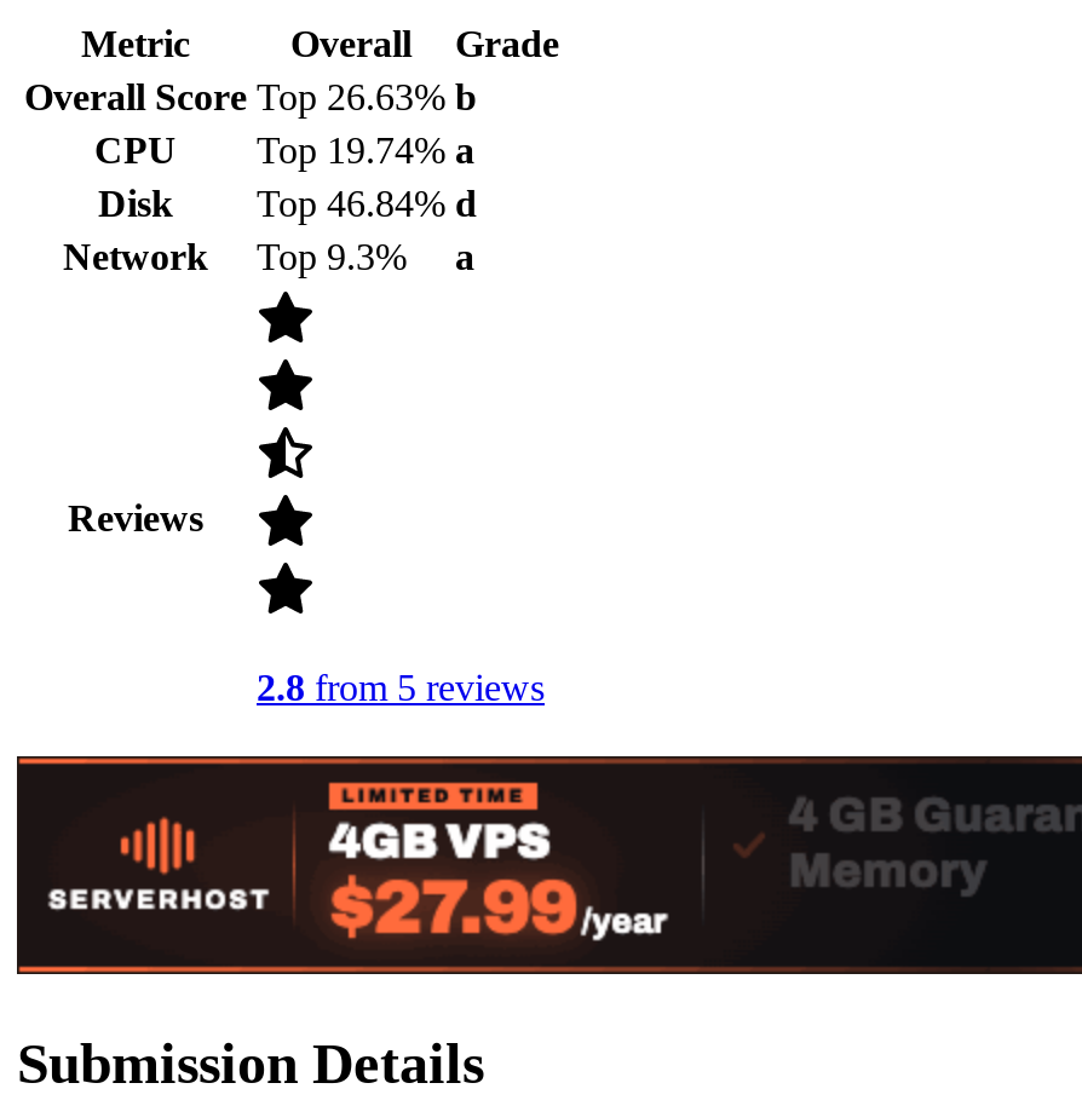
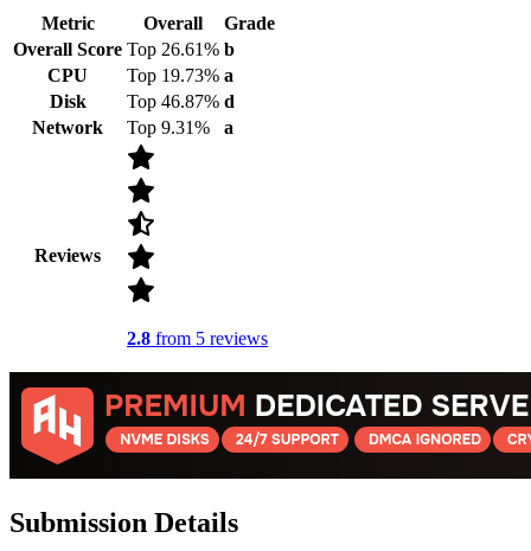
[24,77,477,118] Overall Score Top 26.63% b -> [13,39,235,59] Overall Score Top 26.61% b
[94,130,474,171] CPU Top 19.74% a -> [47,65,233,86] CPU Top 19.73% a
[257,183,477,224] Top 46.84% d -> [127,91,235,112] Top 46.87% d
[63,236,474,278] Network Top 9.3% a -> [32,118,233,138] Network Top 9.31% a
[17,756,1075,974] [image] -> [9,372,527,479] [image]

